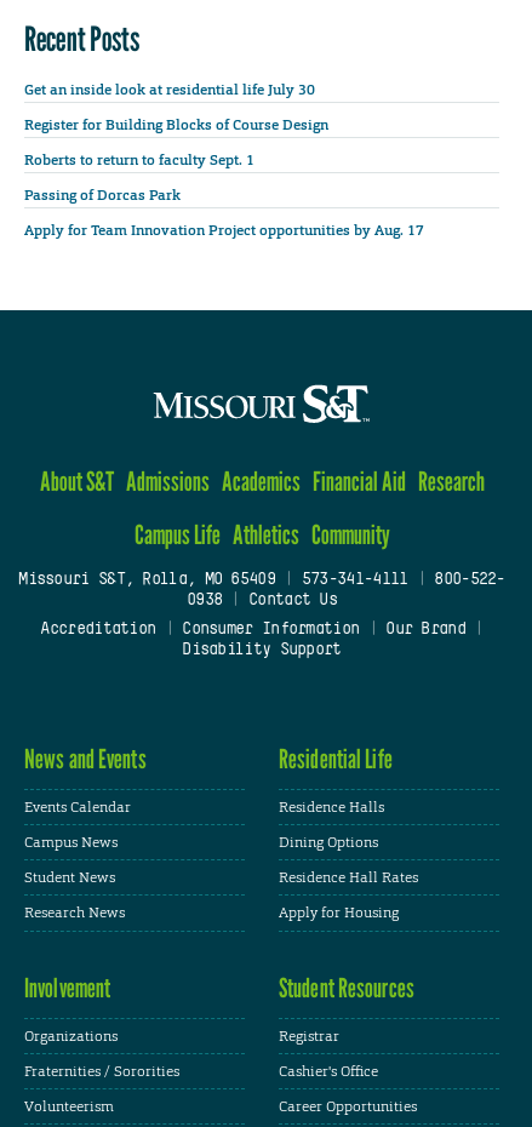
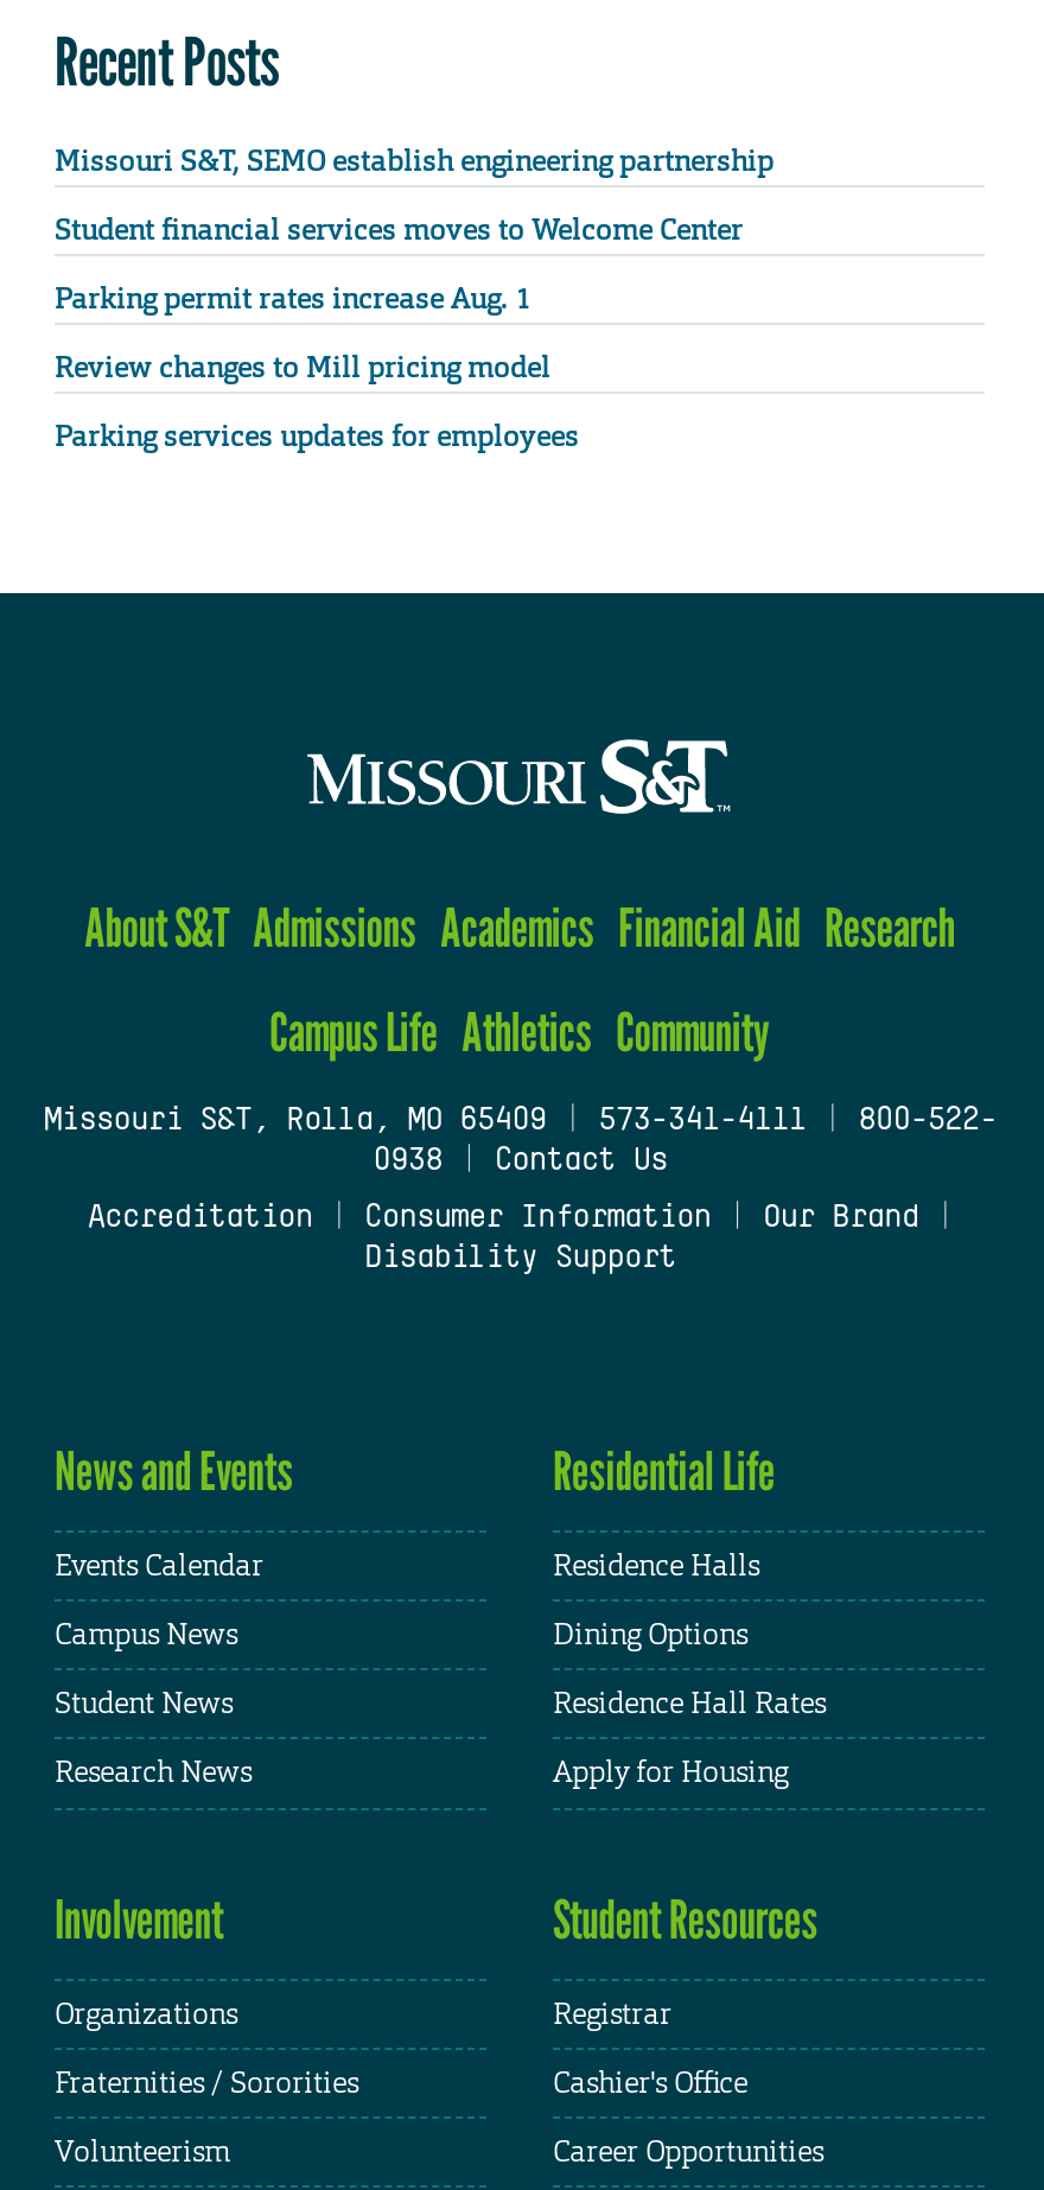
[24,79,315,99] Get an inside look at residential life July 30 -> [55,141,774,179] Missouri S&T, SEMO establish engineering partnership
[24,115,328,134] Register for Building Blocks of Course Design -> [55,210,743,248] Student financial services moves to Welcome Center
[24,150,258,169] Roberts to return to faculty Sept. 1 -> [55,280,531,317] Parking permit rates increase Aug. 1
[24,185,181,205] Passing of Dorcas Park -> [55,349,550,387] Review changes to Mill pricing model
[24,221,424,240] Apply for Team Innovation Project opportunities by Aug. 17 -> [55,418,579,456] Parking services updates for employees

